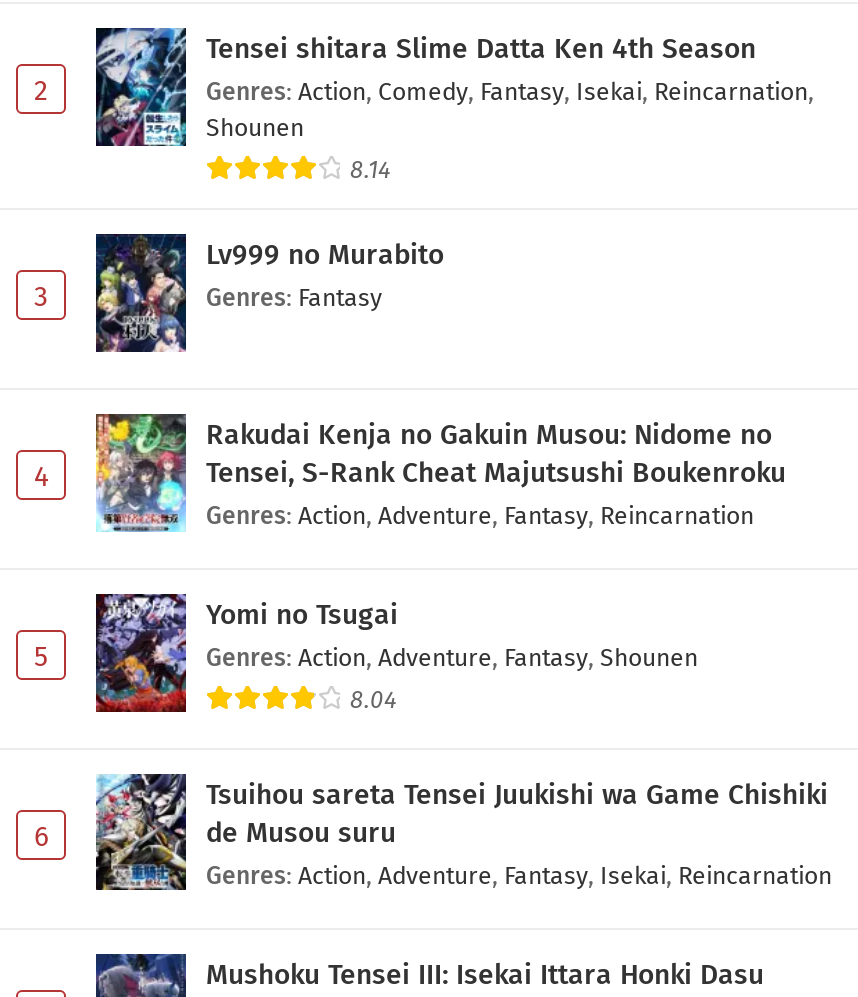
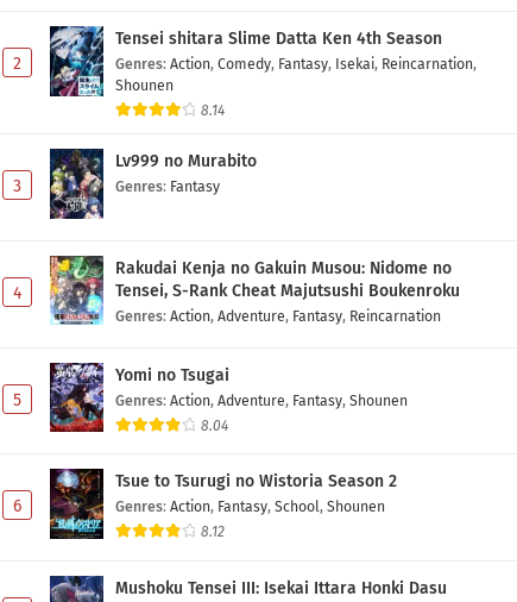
[94,772,832,892] [image] | Tsuihou sareta Tensei Juukishi wa Game Chishiki | de Musou suru | Genres: Action, Adventure, Fantasy, Isekai, Reincarnation -> [49,468,397,541] [image] | Tsue to Tsurugi no Wistoria Season 2 | Genres: Action, Fantasy, School, Shounen | 8.12

